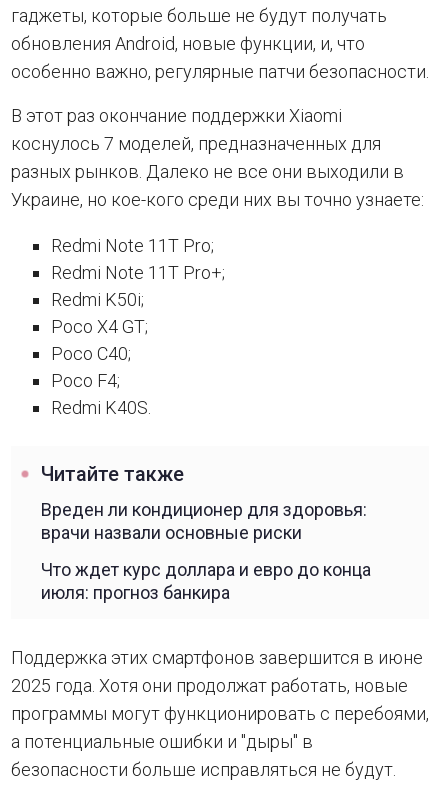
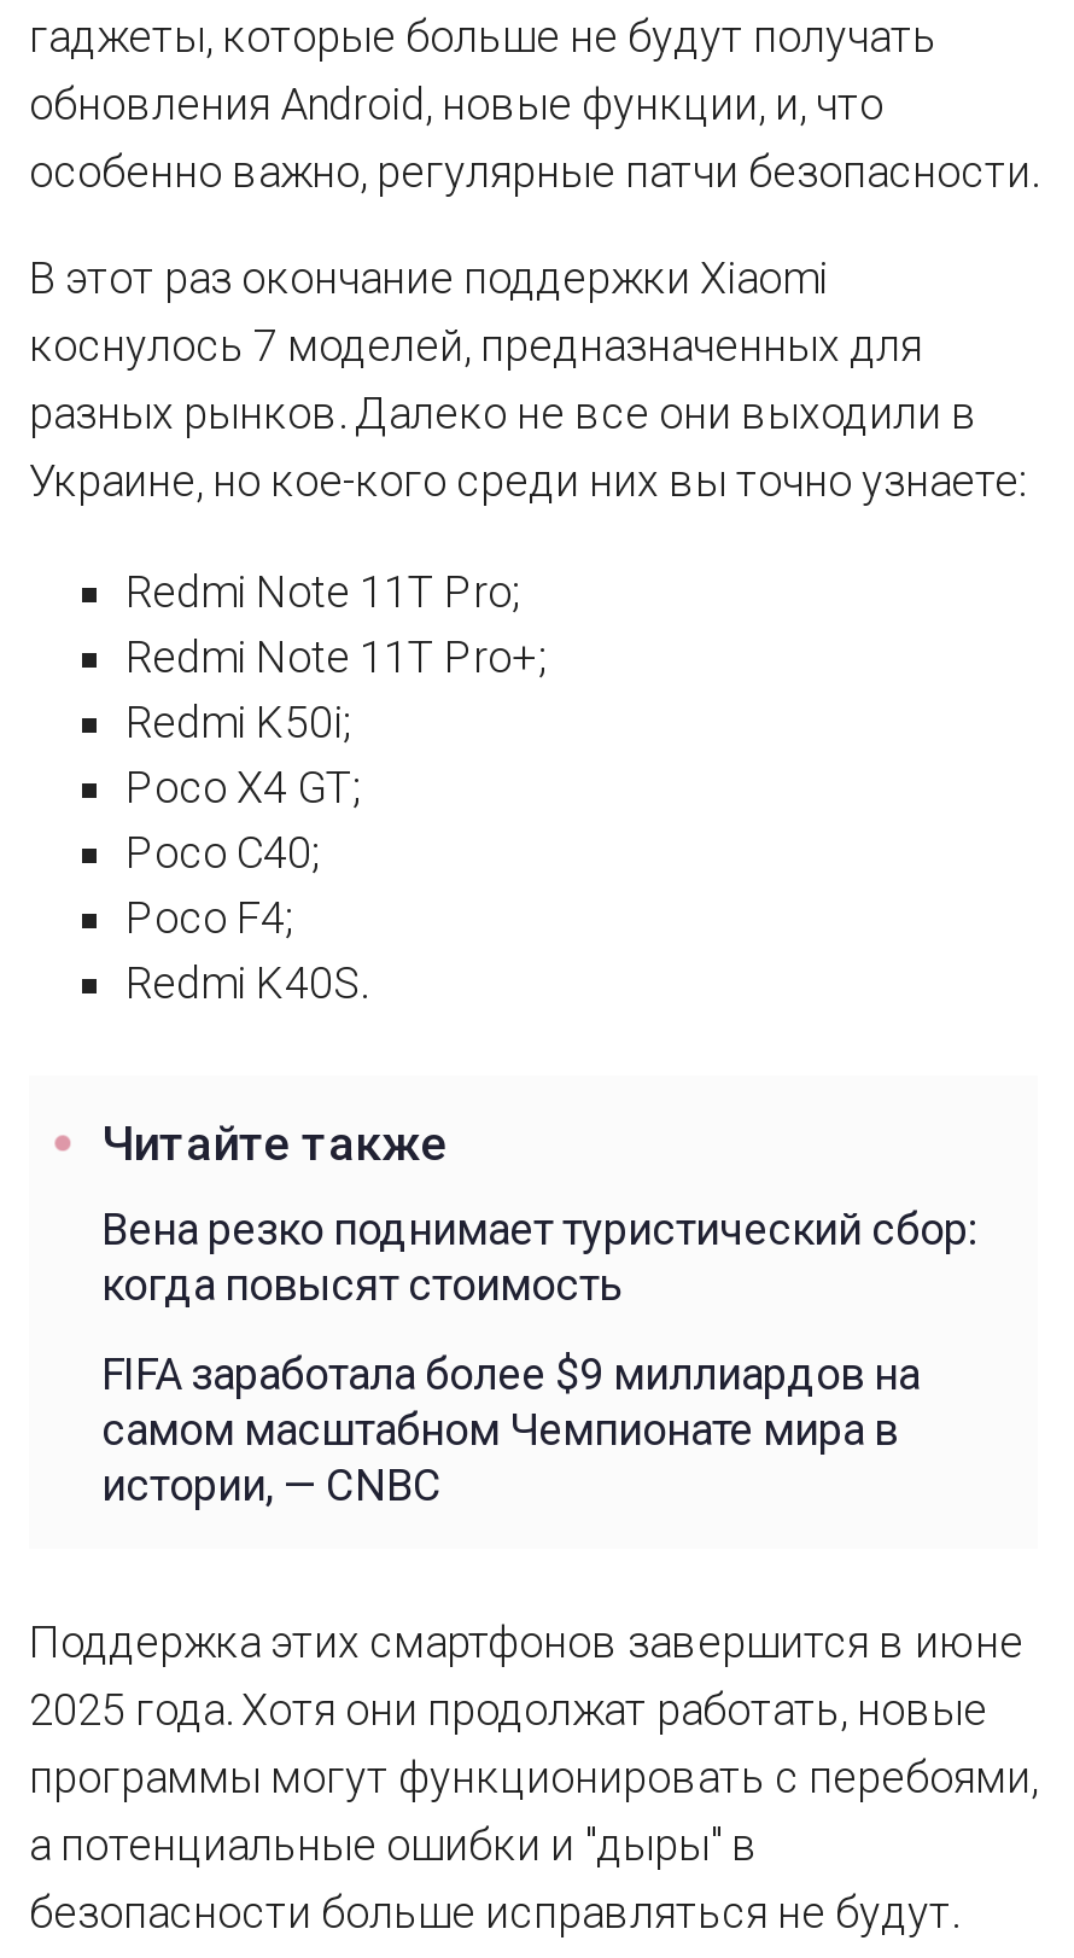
[41,499,367,543] Вреден ли кондиционер для здоровья: | врачи назвали основные риски -> [101,1203,977,1309] Вена резко поднимает туристический сбор: | когда повысят стоимость
[41,559,371,603] Что ждет курс доллара и евро до конца | июля: прогноз банкира -> [101,1348,920,1510] FIFA заработала более $9 миллиардов на | самом масштабном Чемпионате мира в | истории, — CNBC

